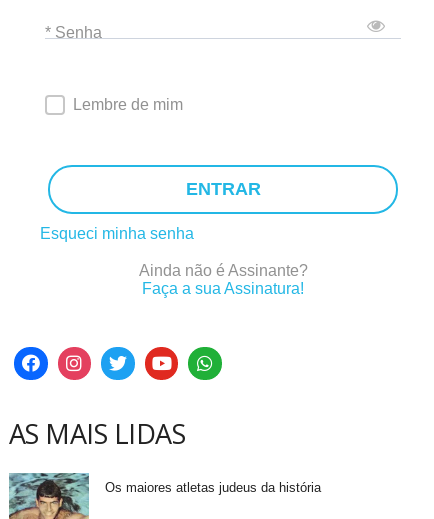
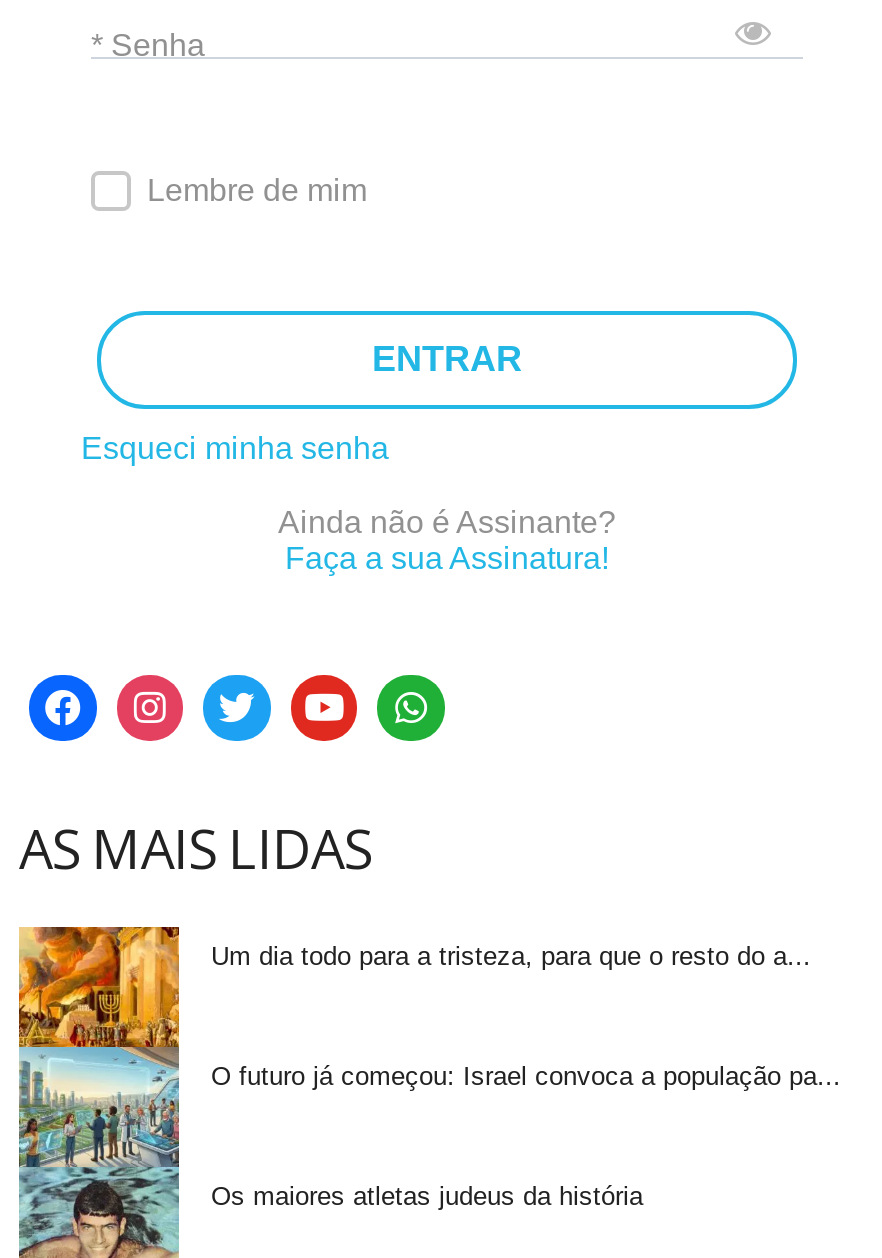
none -> [17,925,811,1169] [image] | Um dia todo para a tristeza, para que o resto do a...
none -> [211,1061,841,1091] O futuro já começou: Israel convoca a população pa...

